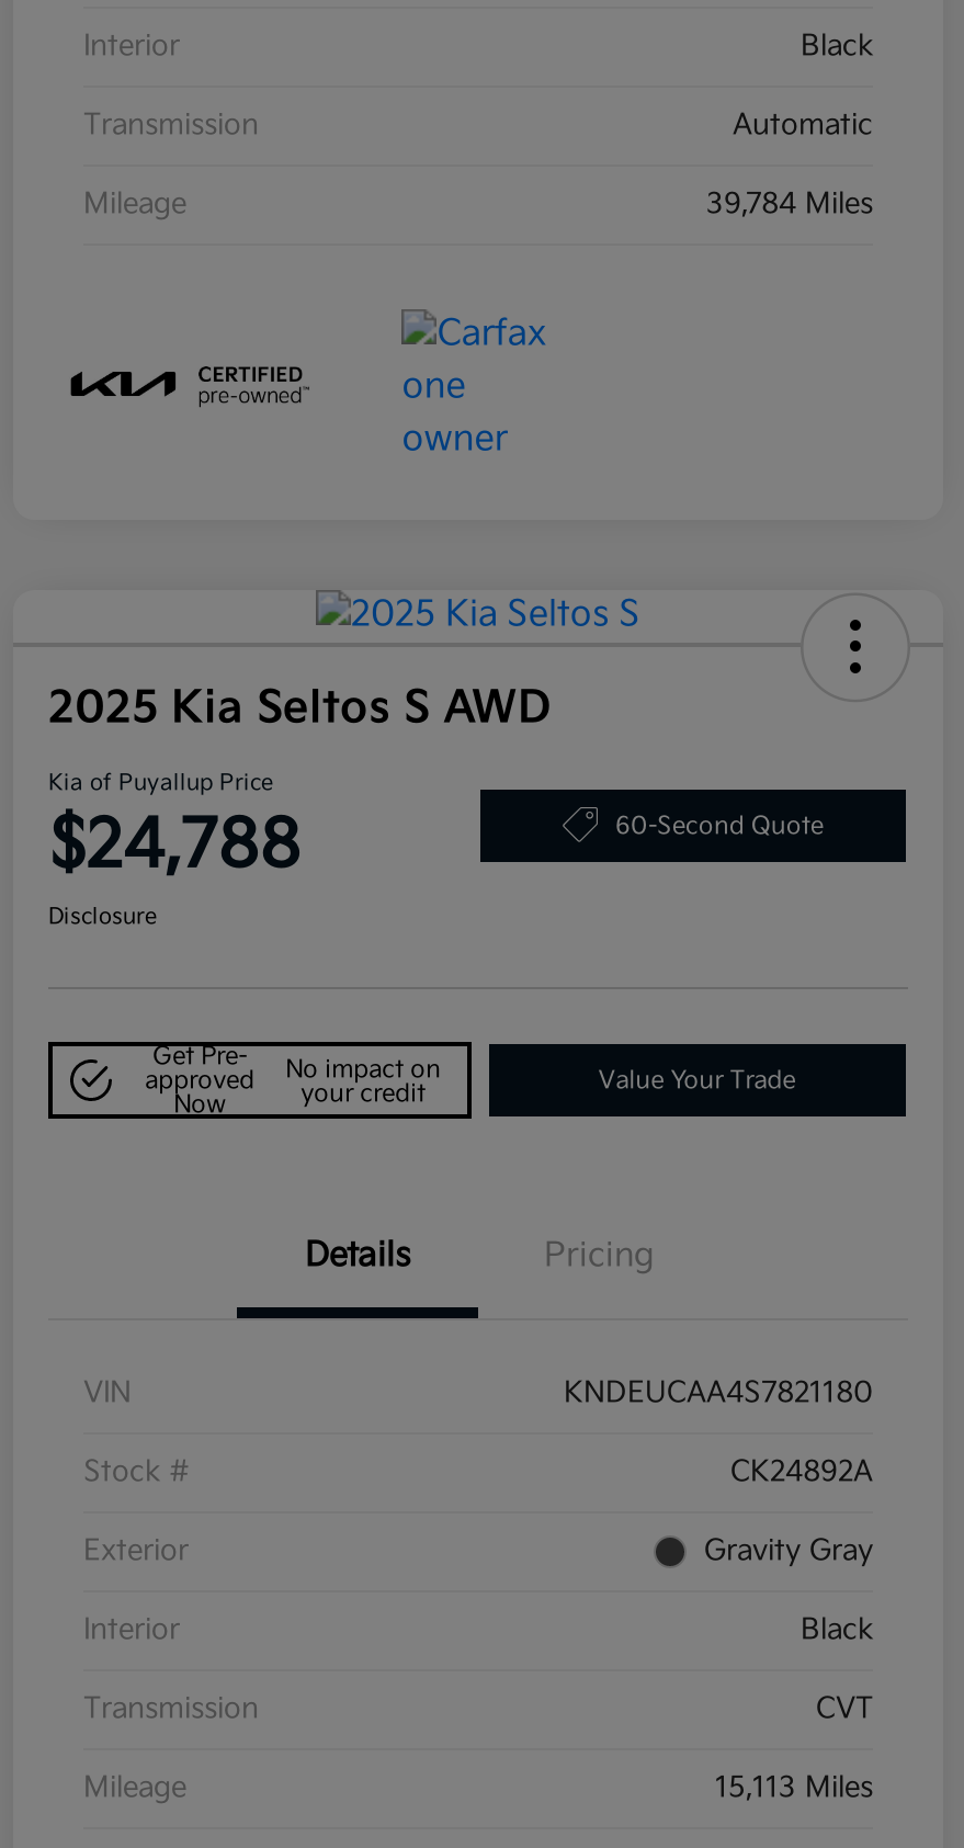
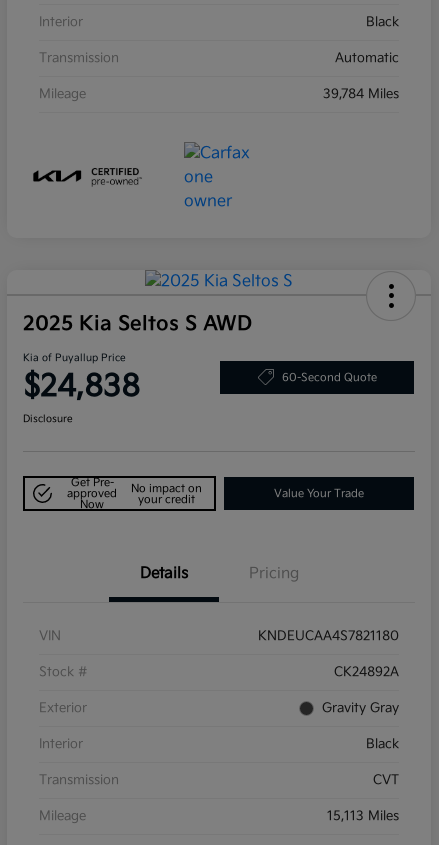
[48,808,300,887] $24,788 -> [23,369,140,405] $24,838

